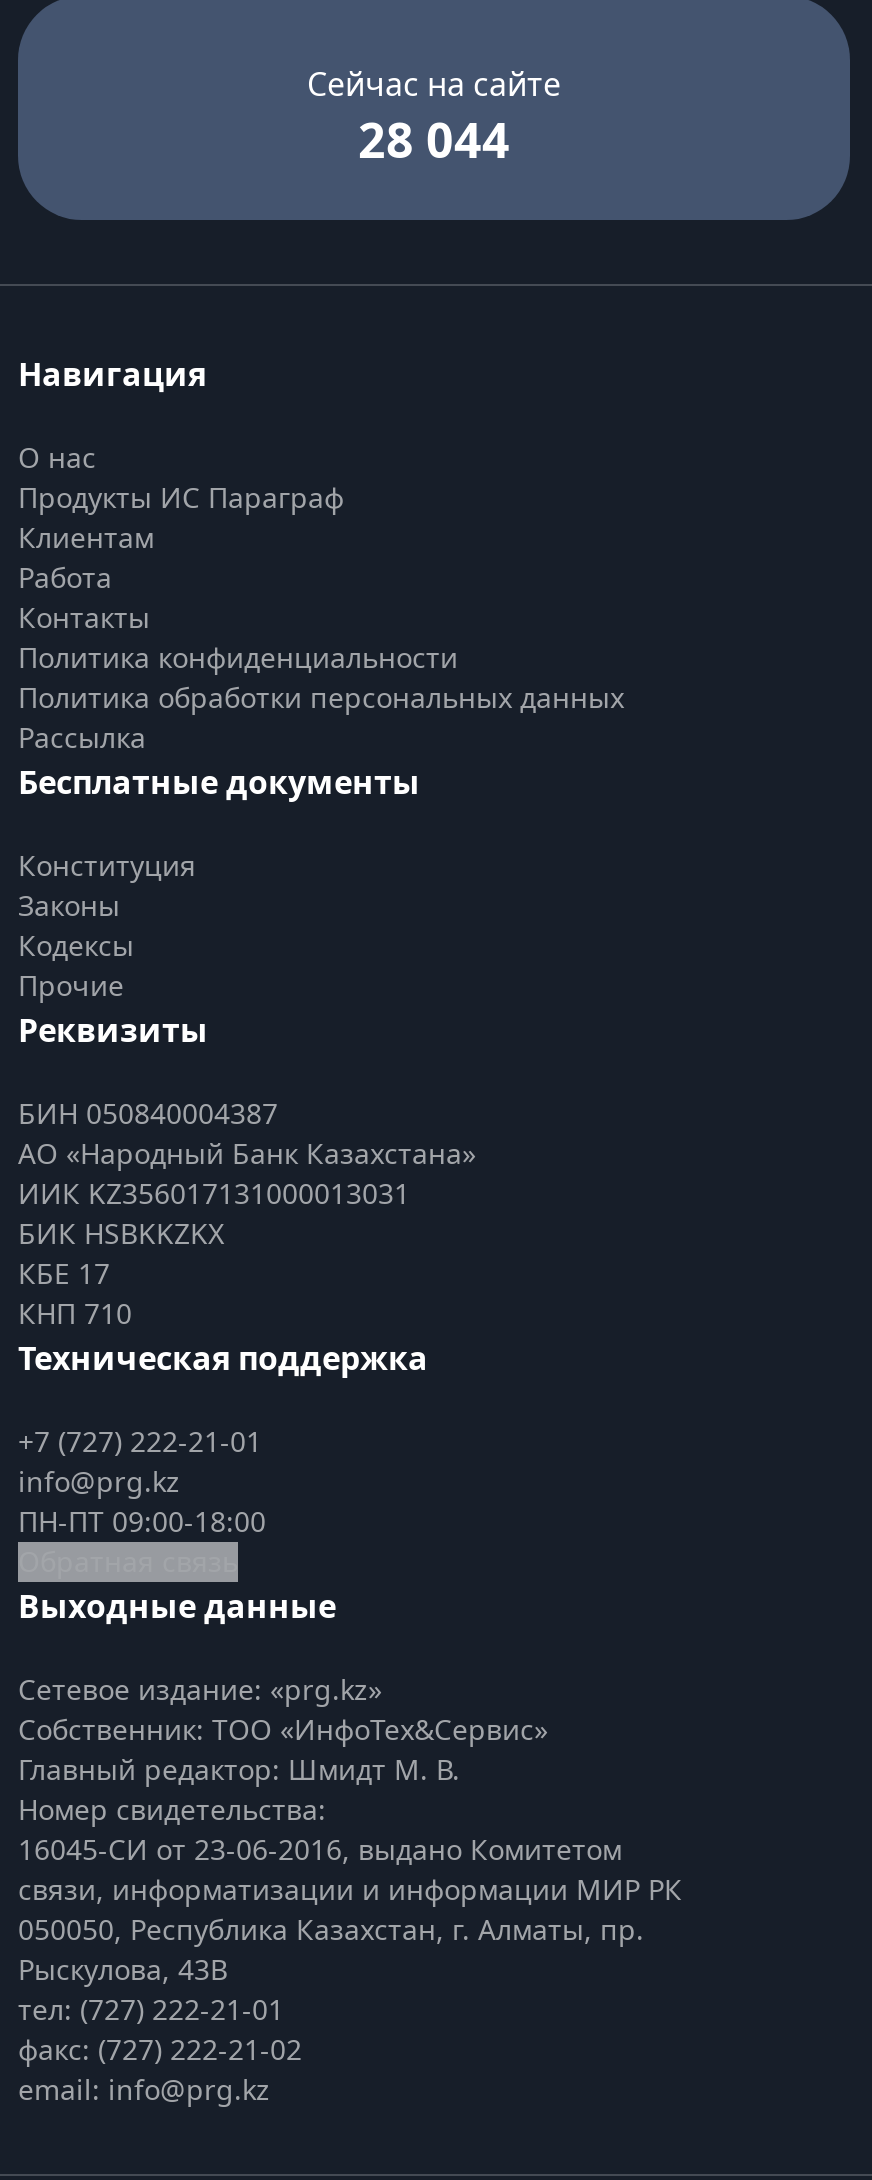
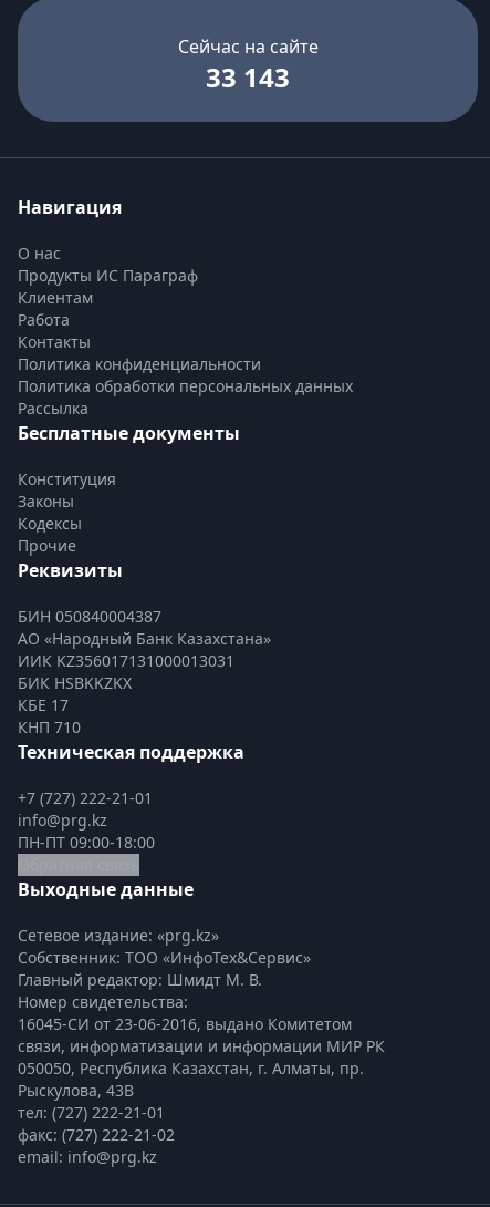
[358,106,510,172] 28 044 -> [206,59,290,95] 33 143

